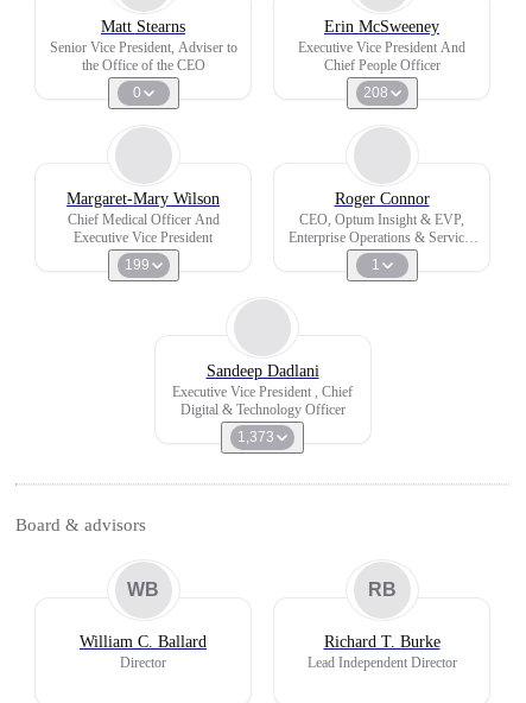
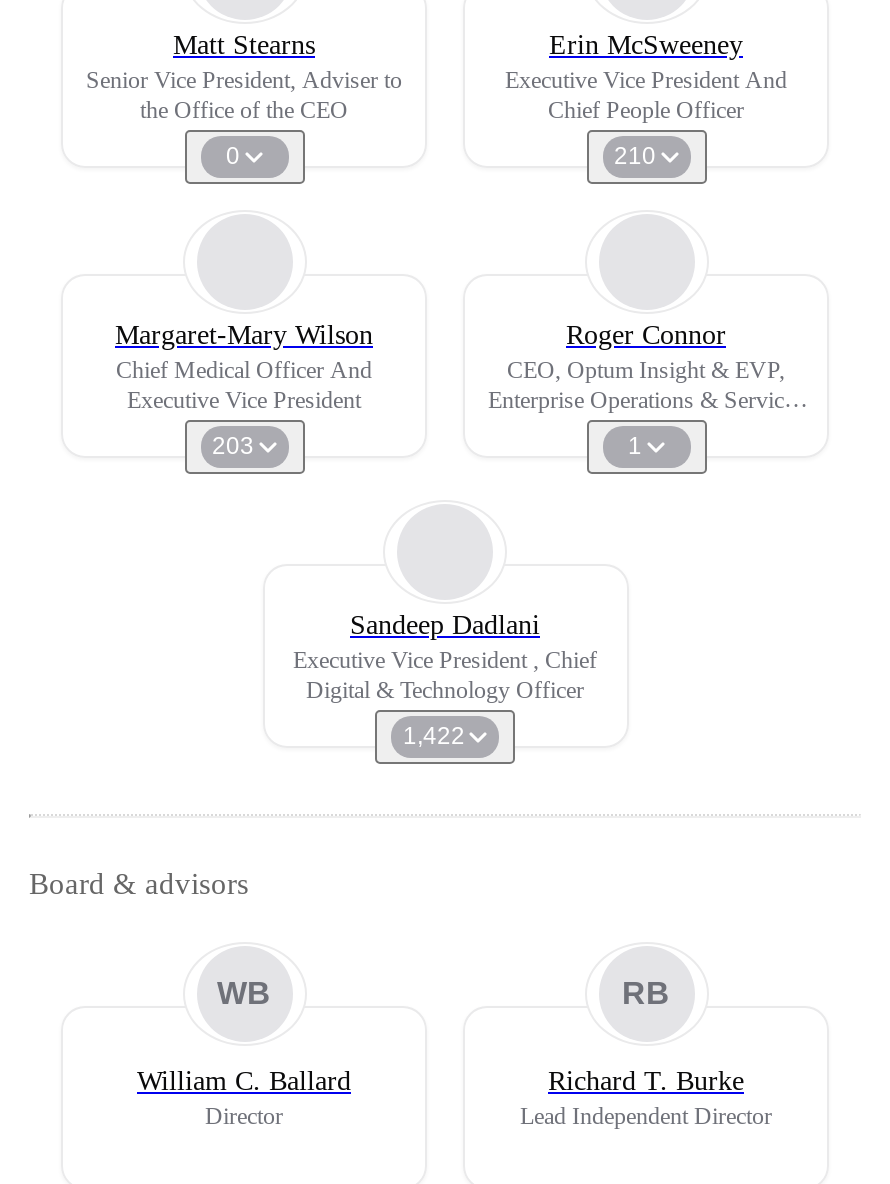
[363,84,388,101] 208 -> [614,142,656,170] 210
[124,256,149,273] 199 -> [212,432,254,460] 203
[237,429,274,445] 1,373 -> [403,722,465,750] 1,422

